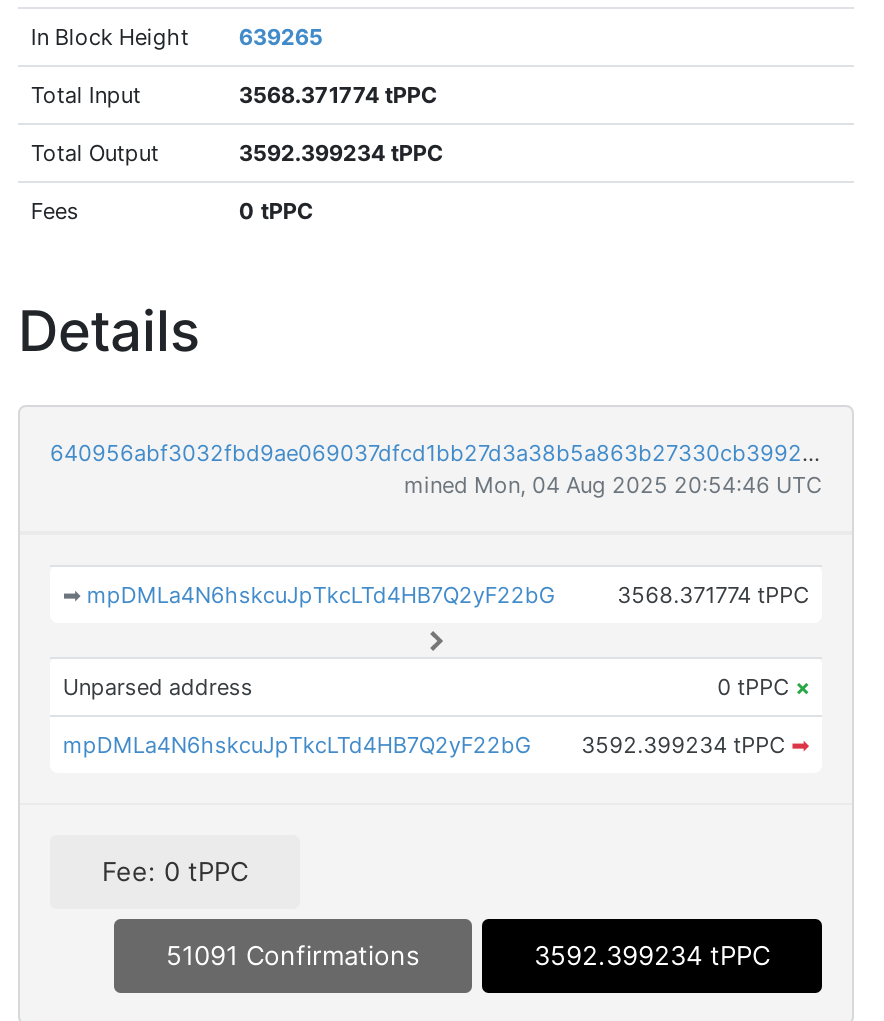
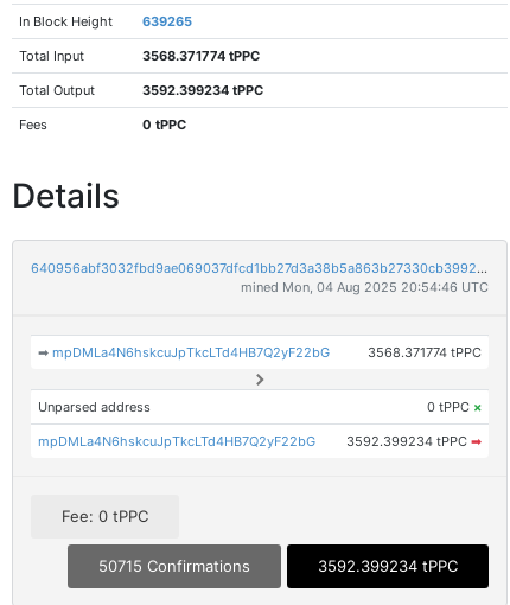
[166,940,420,972] 51091 Confirmations -> [98,557,250,576] 50715 Confirmations

